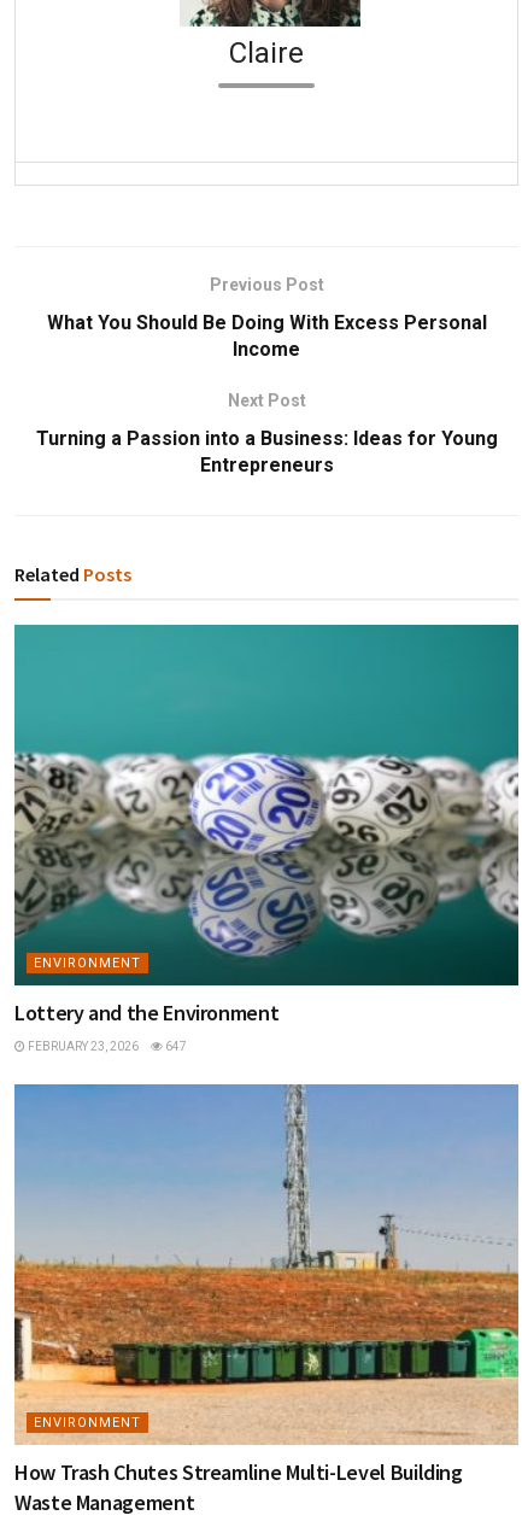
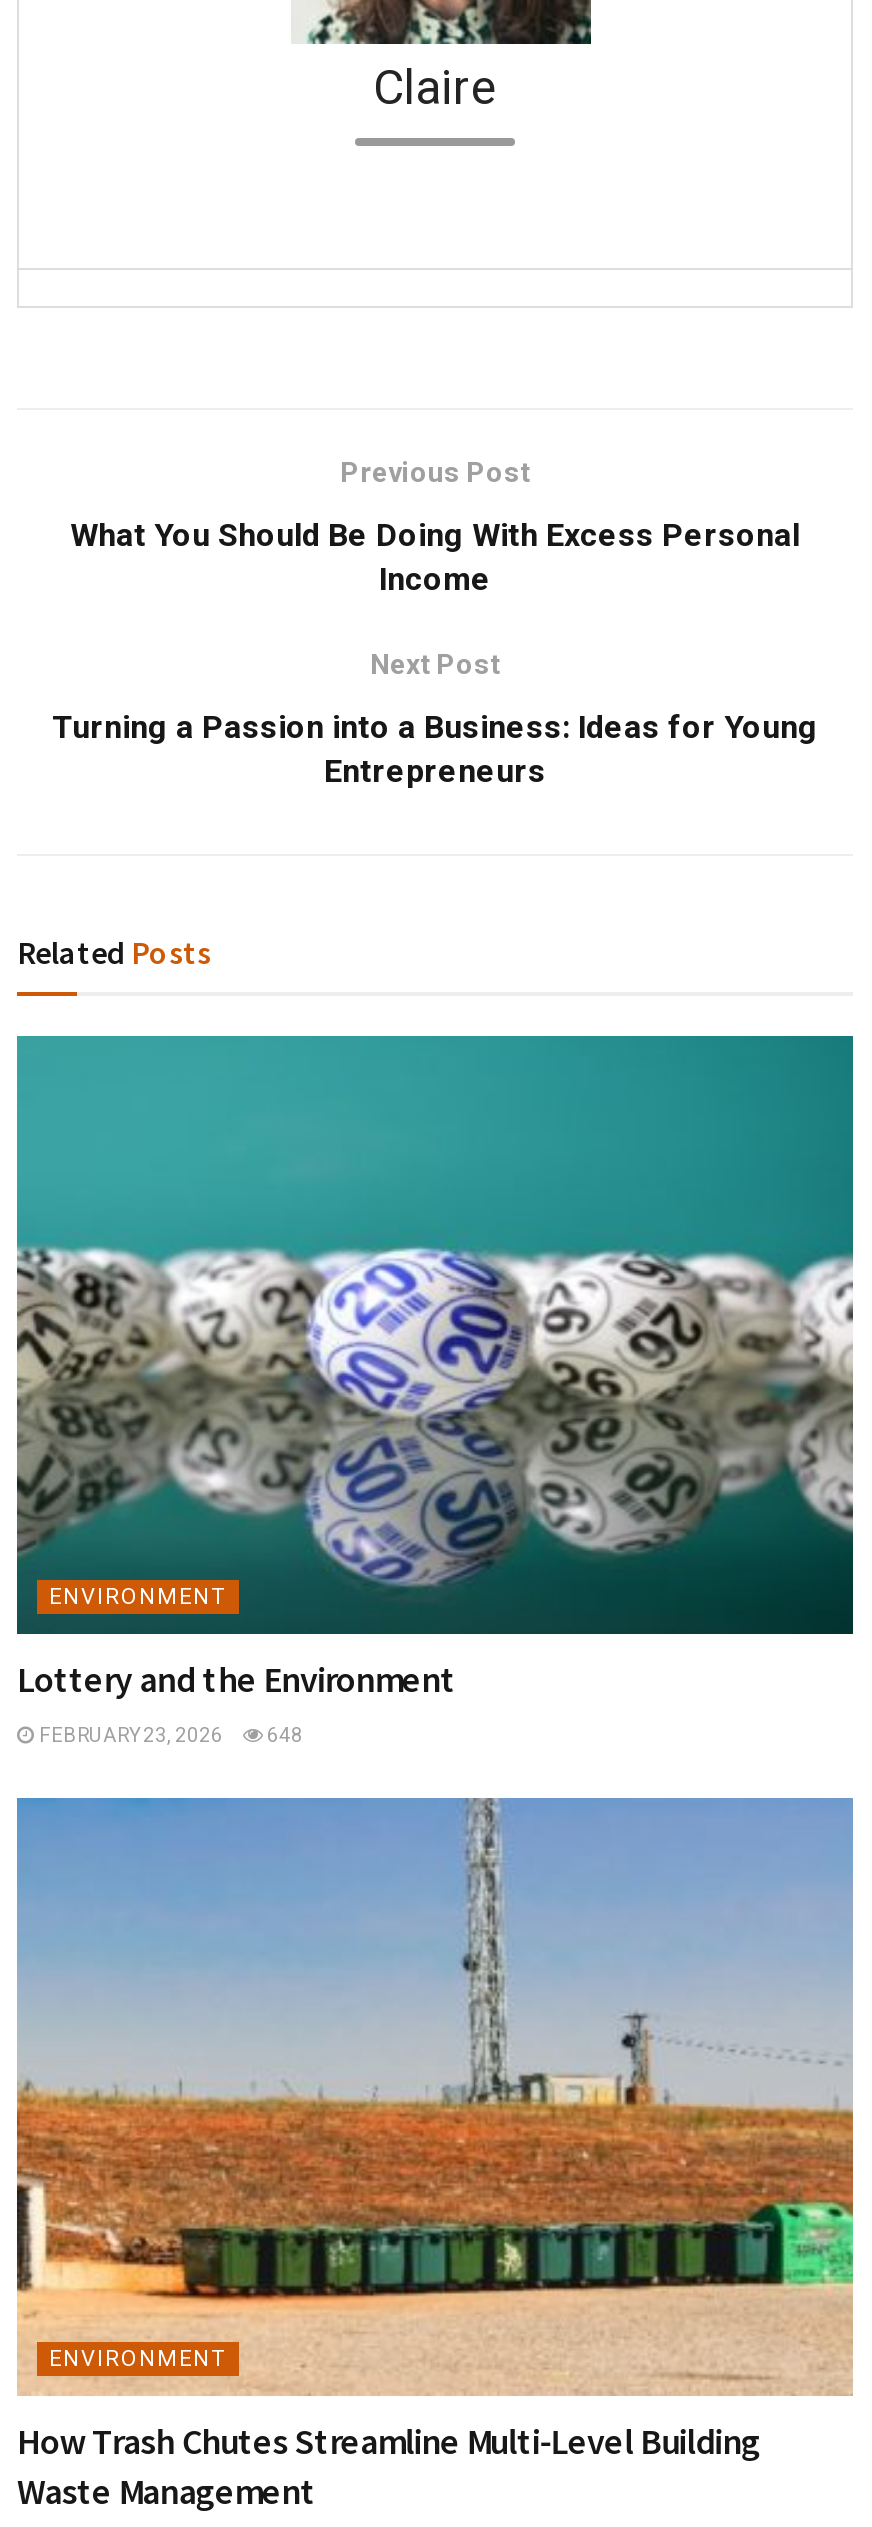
[25,1040,187,1053] FEBRUARY 23, 2026 647 -> [35,1724,303,1746] FEBRUARY 23, 2026 648

